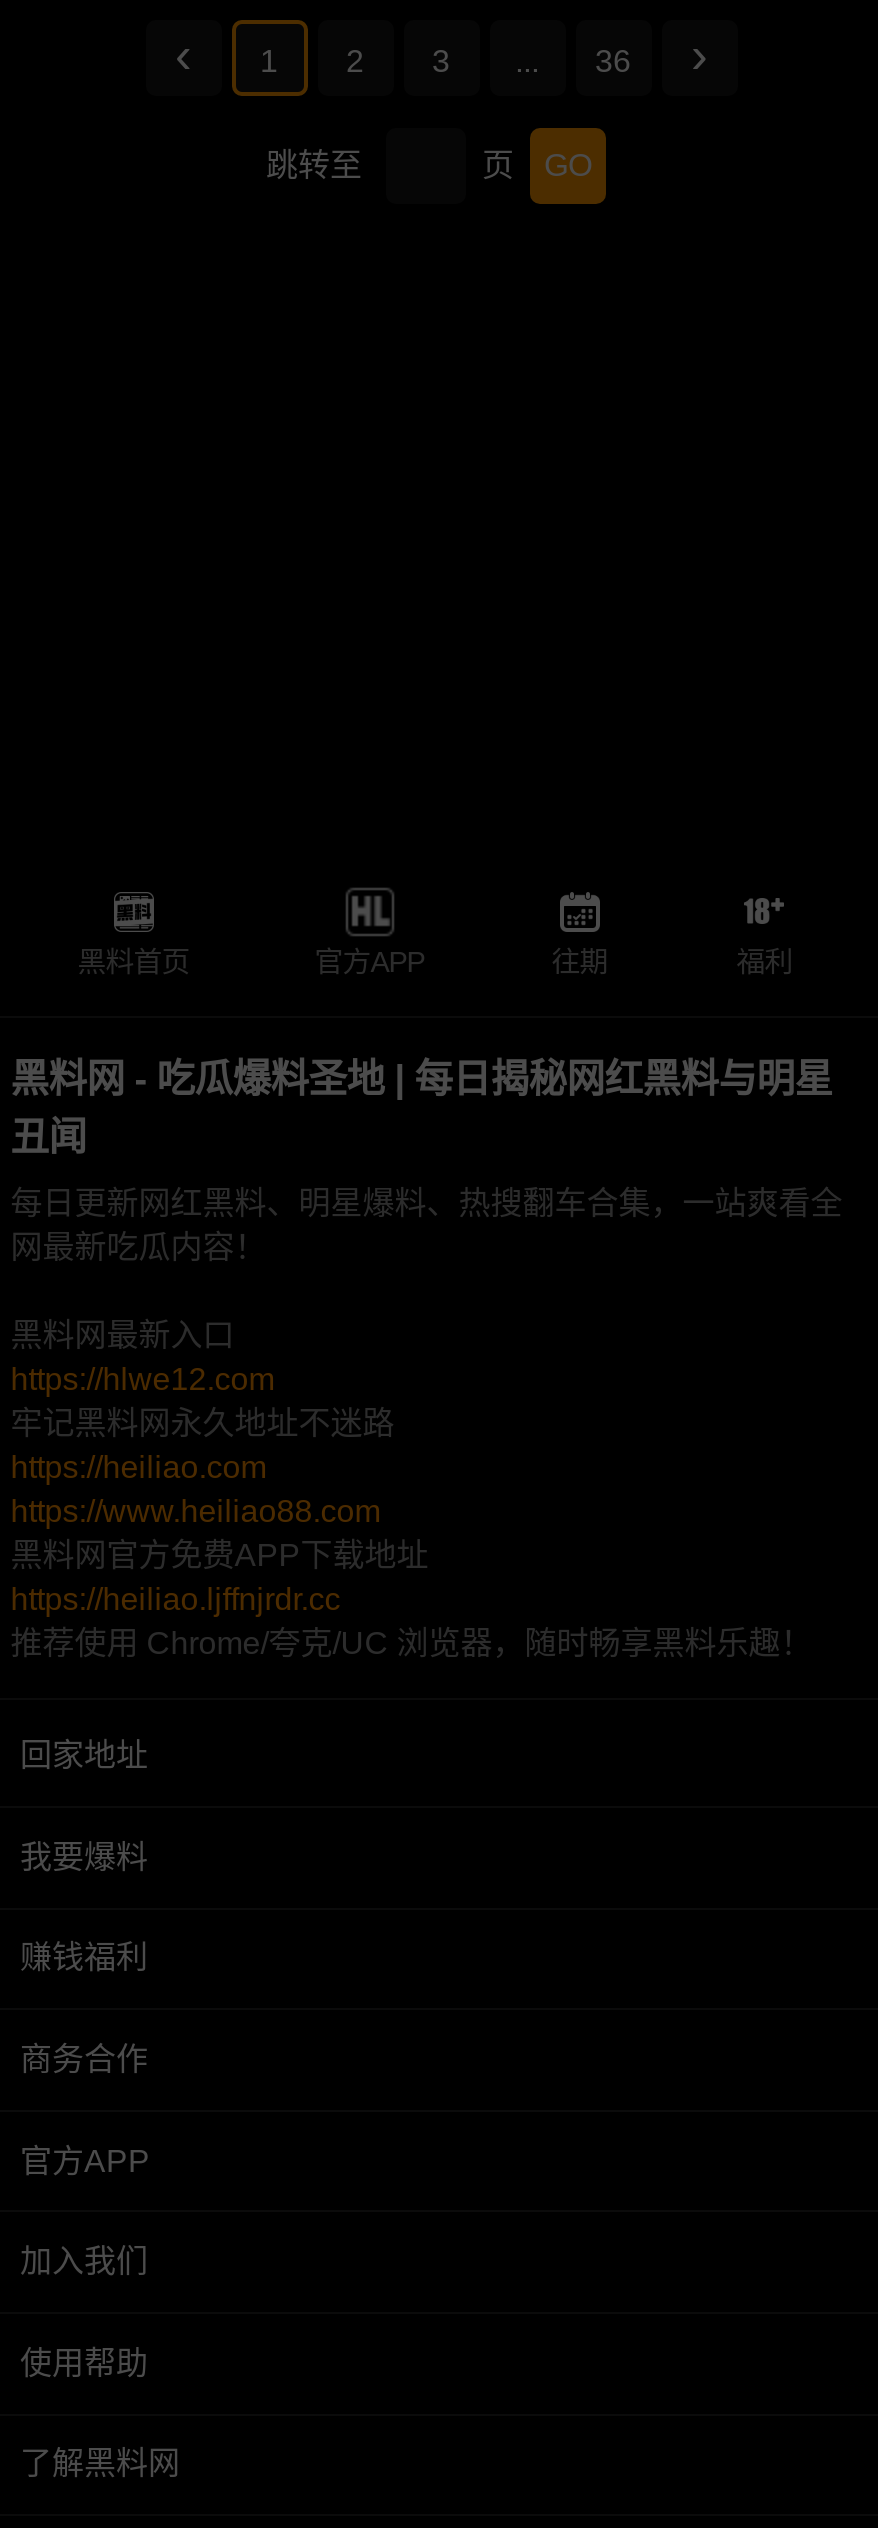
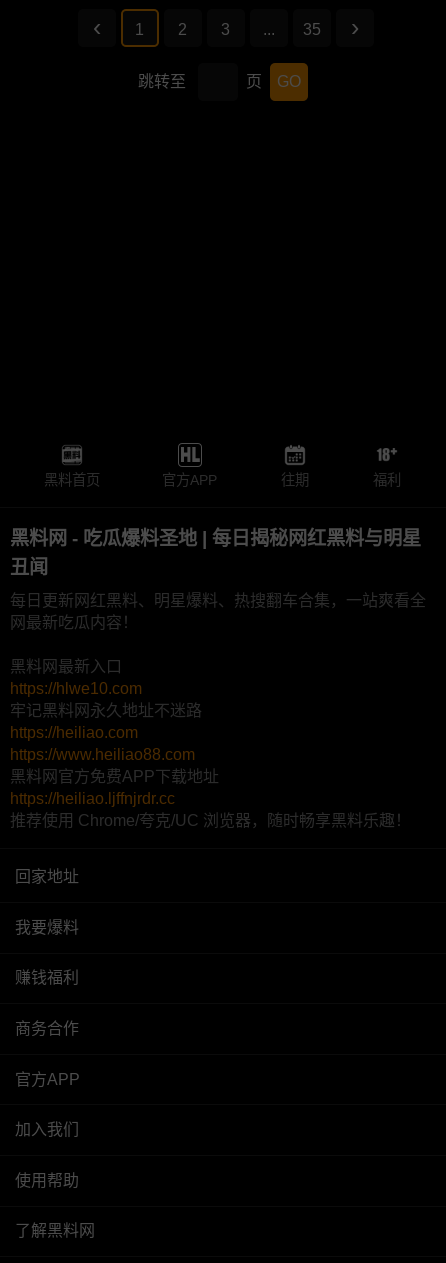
[595,44,631,78] 36 -> [302,21,320,38] 35
[10,1363,274,1397] https://hlwe12.com -> [10,680,142,697] https://hlwe10.com

